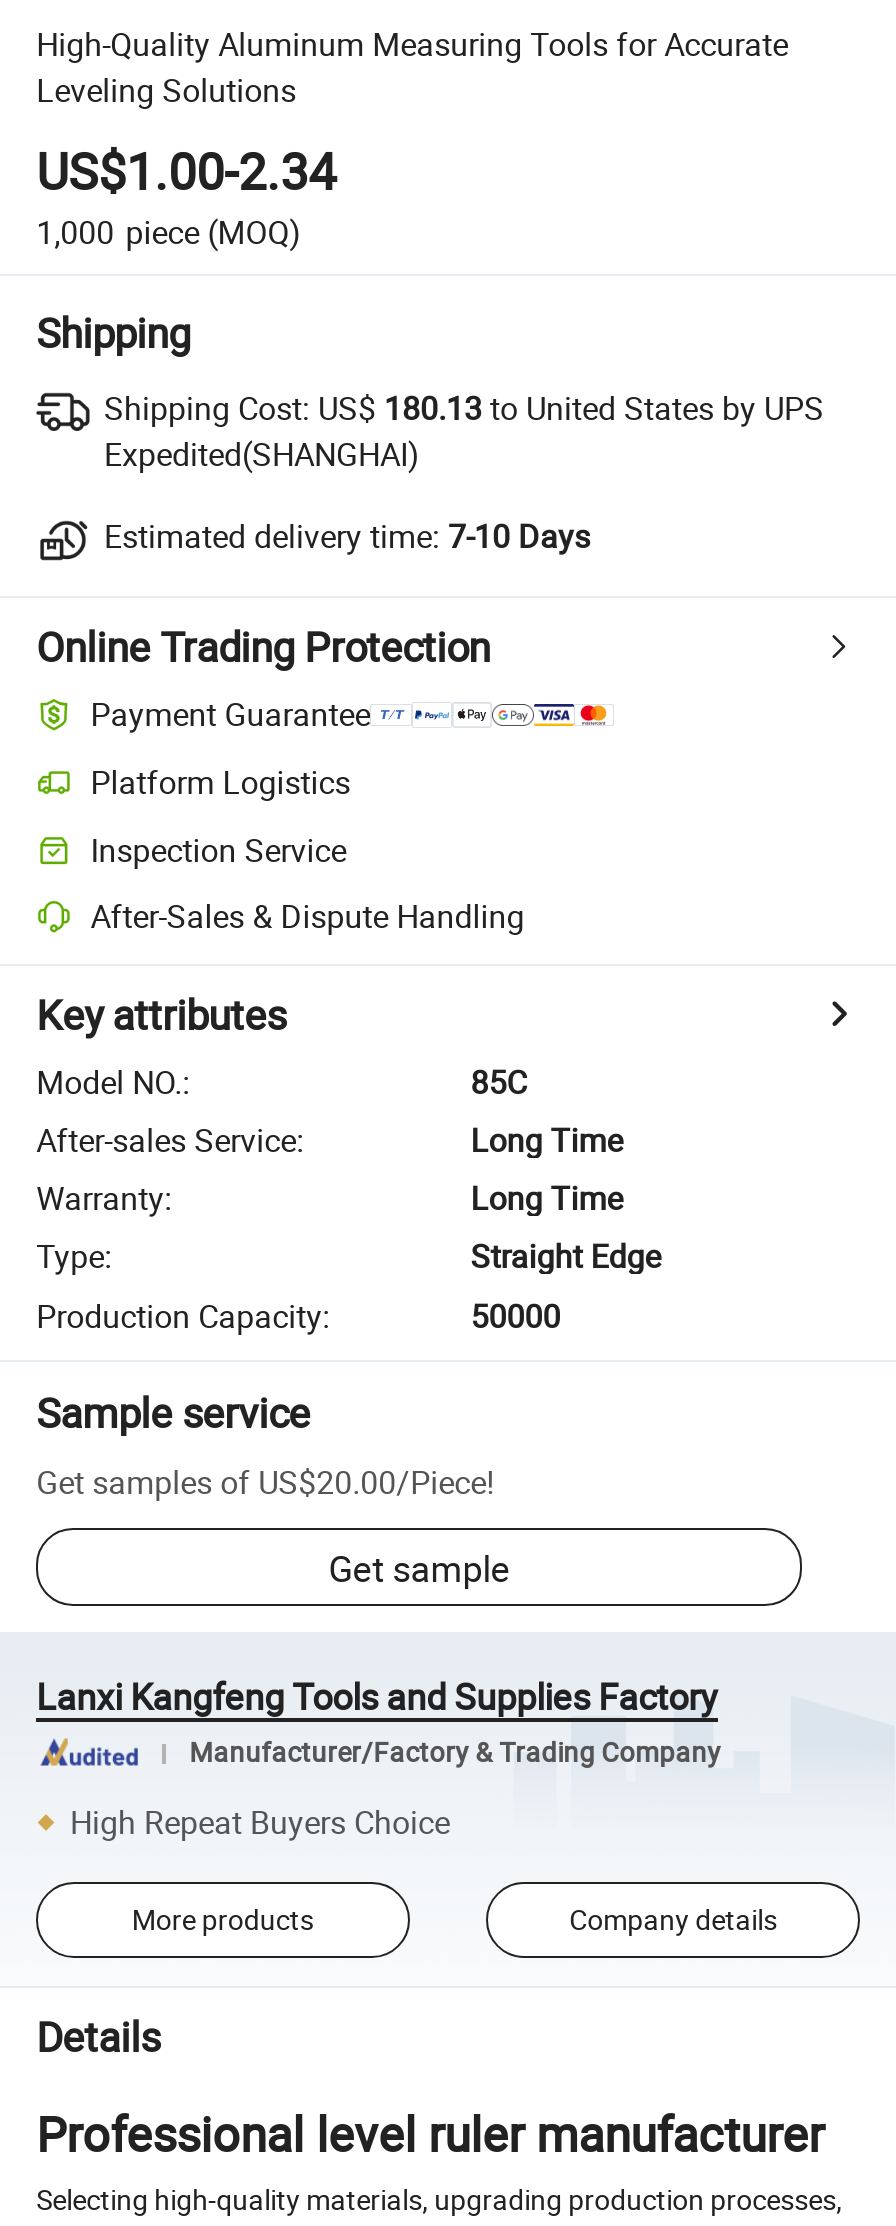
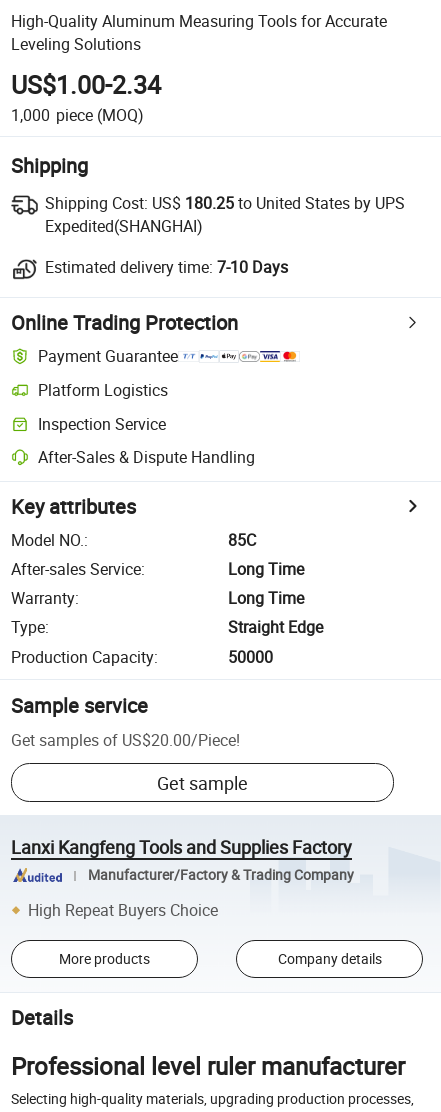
[104,386,824,430] Shipping Cost: US$180.13 to United States by UPS -> [45,192,405,214] Shipping Cost: US$180.25 to United States by UPS

